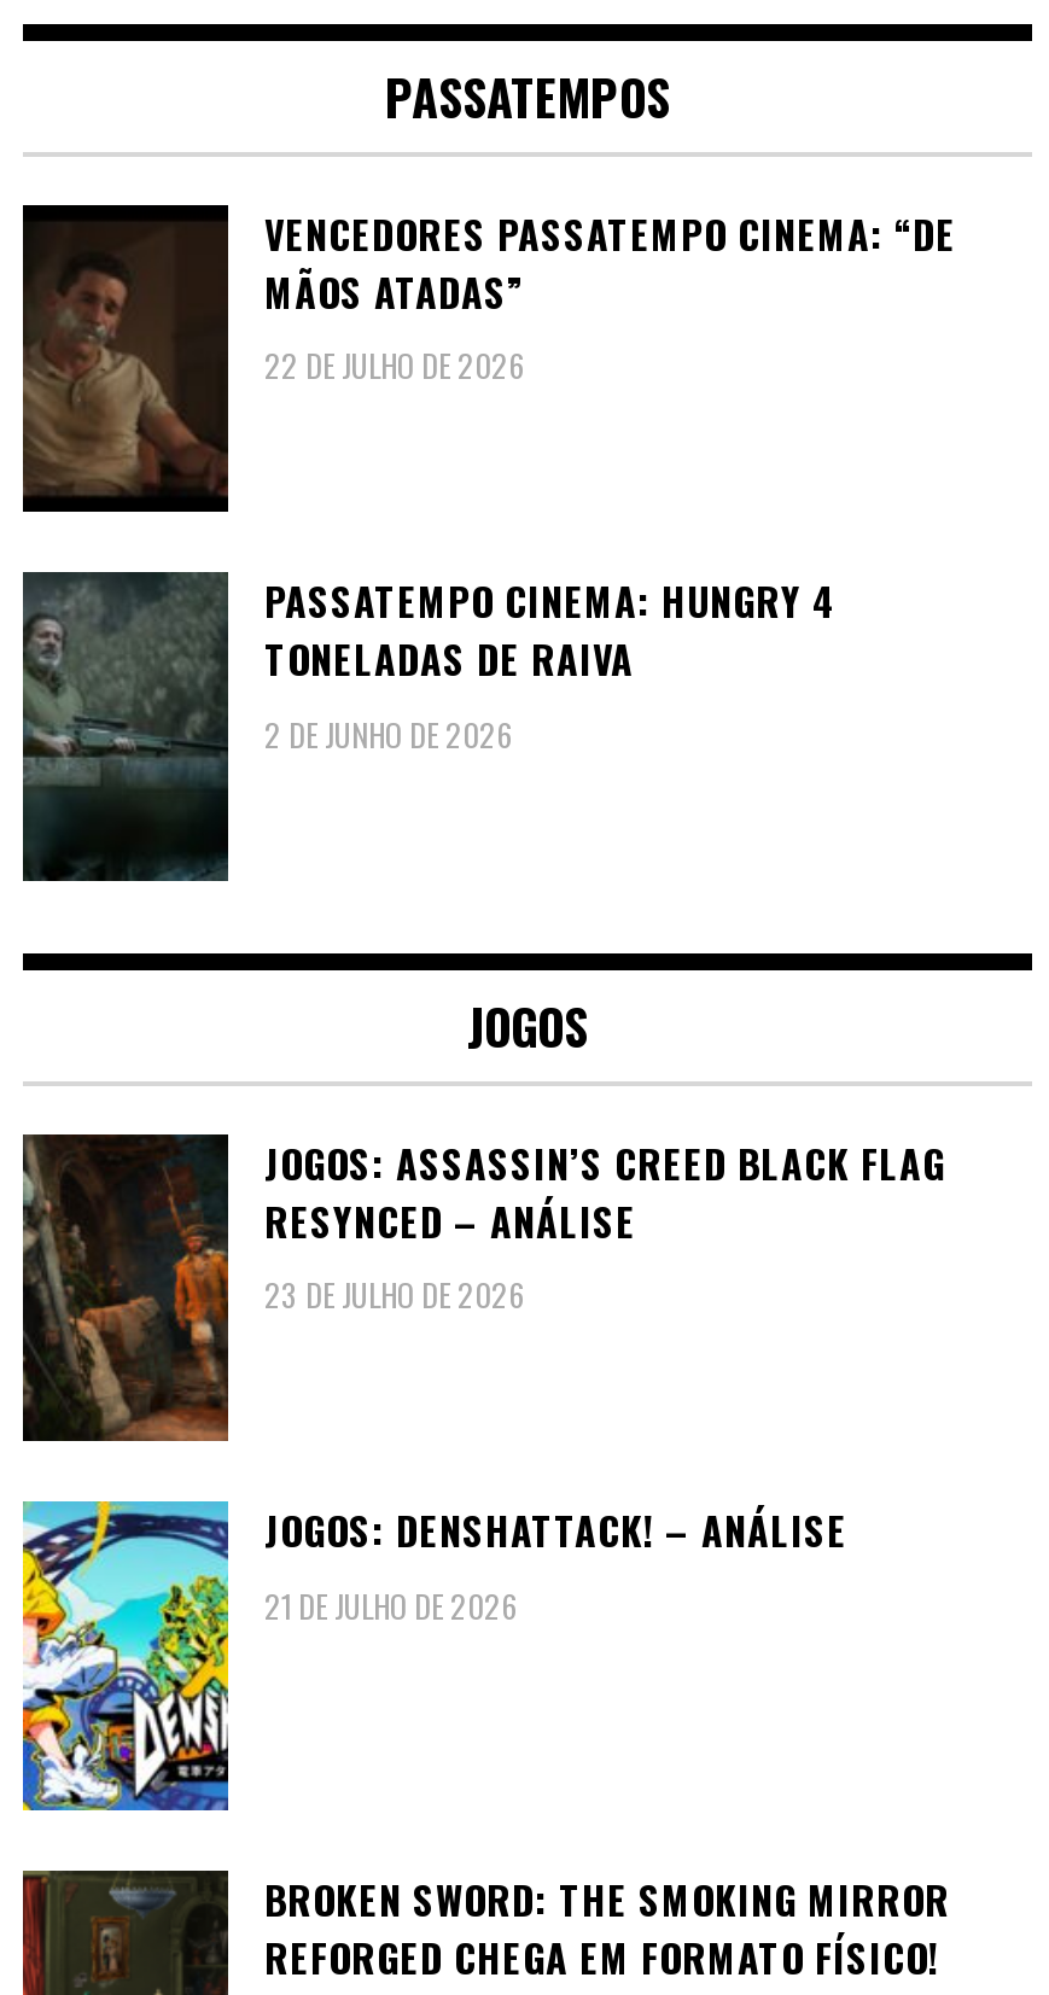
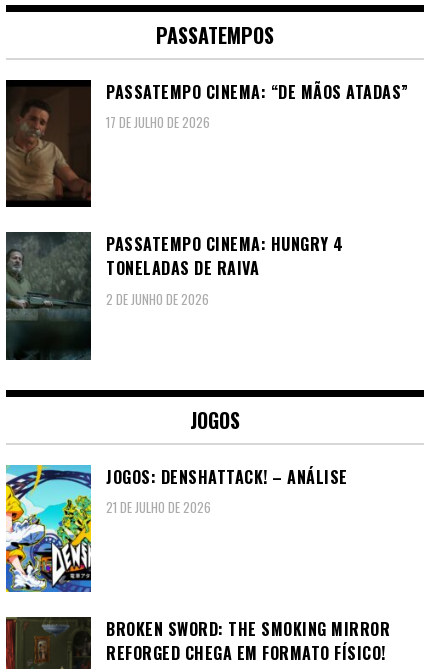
[264,204,956,389] VENCEDORES PASSATEMPO CINEMA: “DE | MÃOS ATADAS” | 22 DE JULHO DE 2026 -> [106,79,408,132] PASSATEMPO CINEMA: “DE MÃOS ATADAS” | 17 DE JULHO DE 2026
[21,1132,945,1443] [image] | JOGOS: ASSASSIN’S CREED BLACK FLAG | RESYNCED – ANÁLISE | 23 DE JULHO DE 2026 -> none

